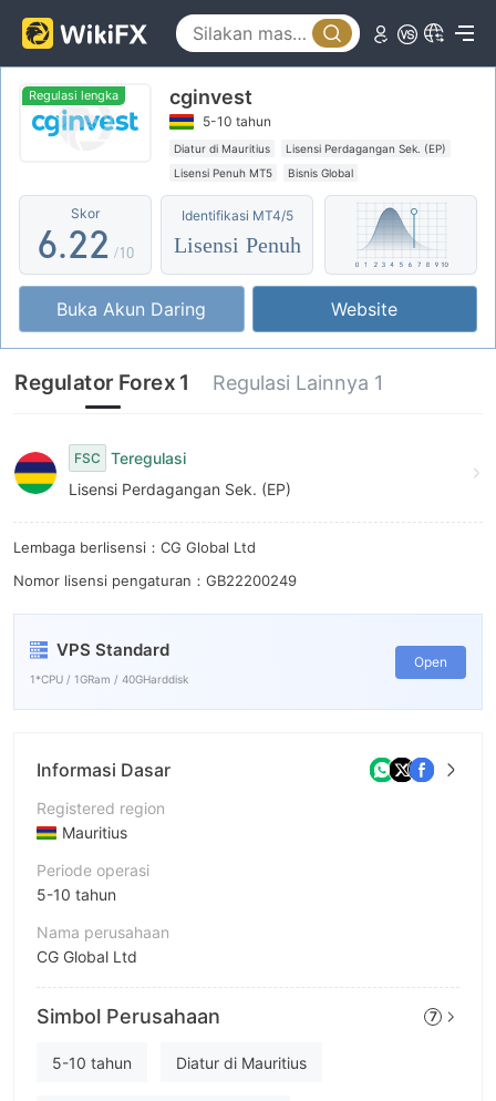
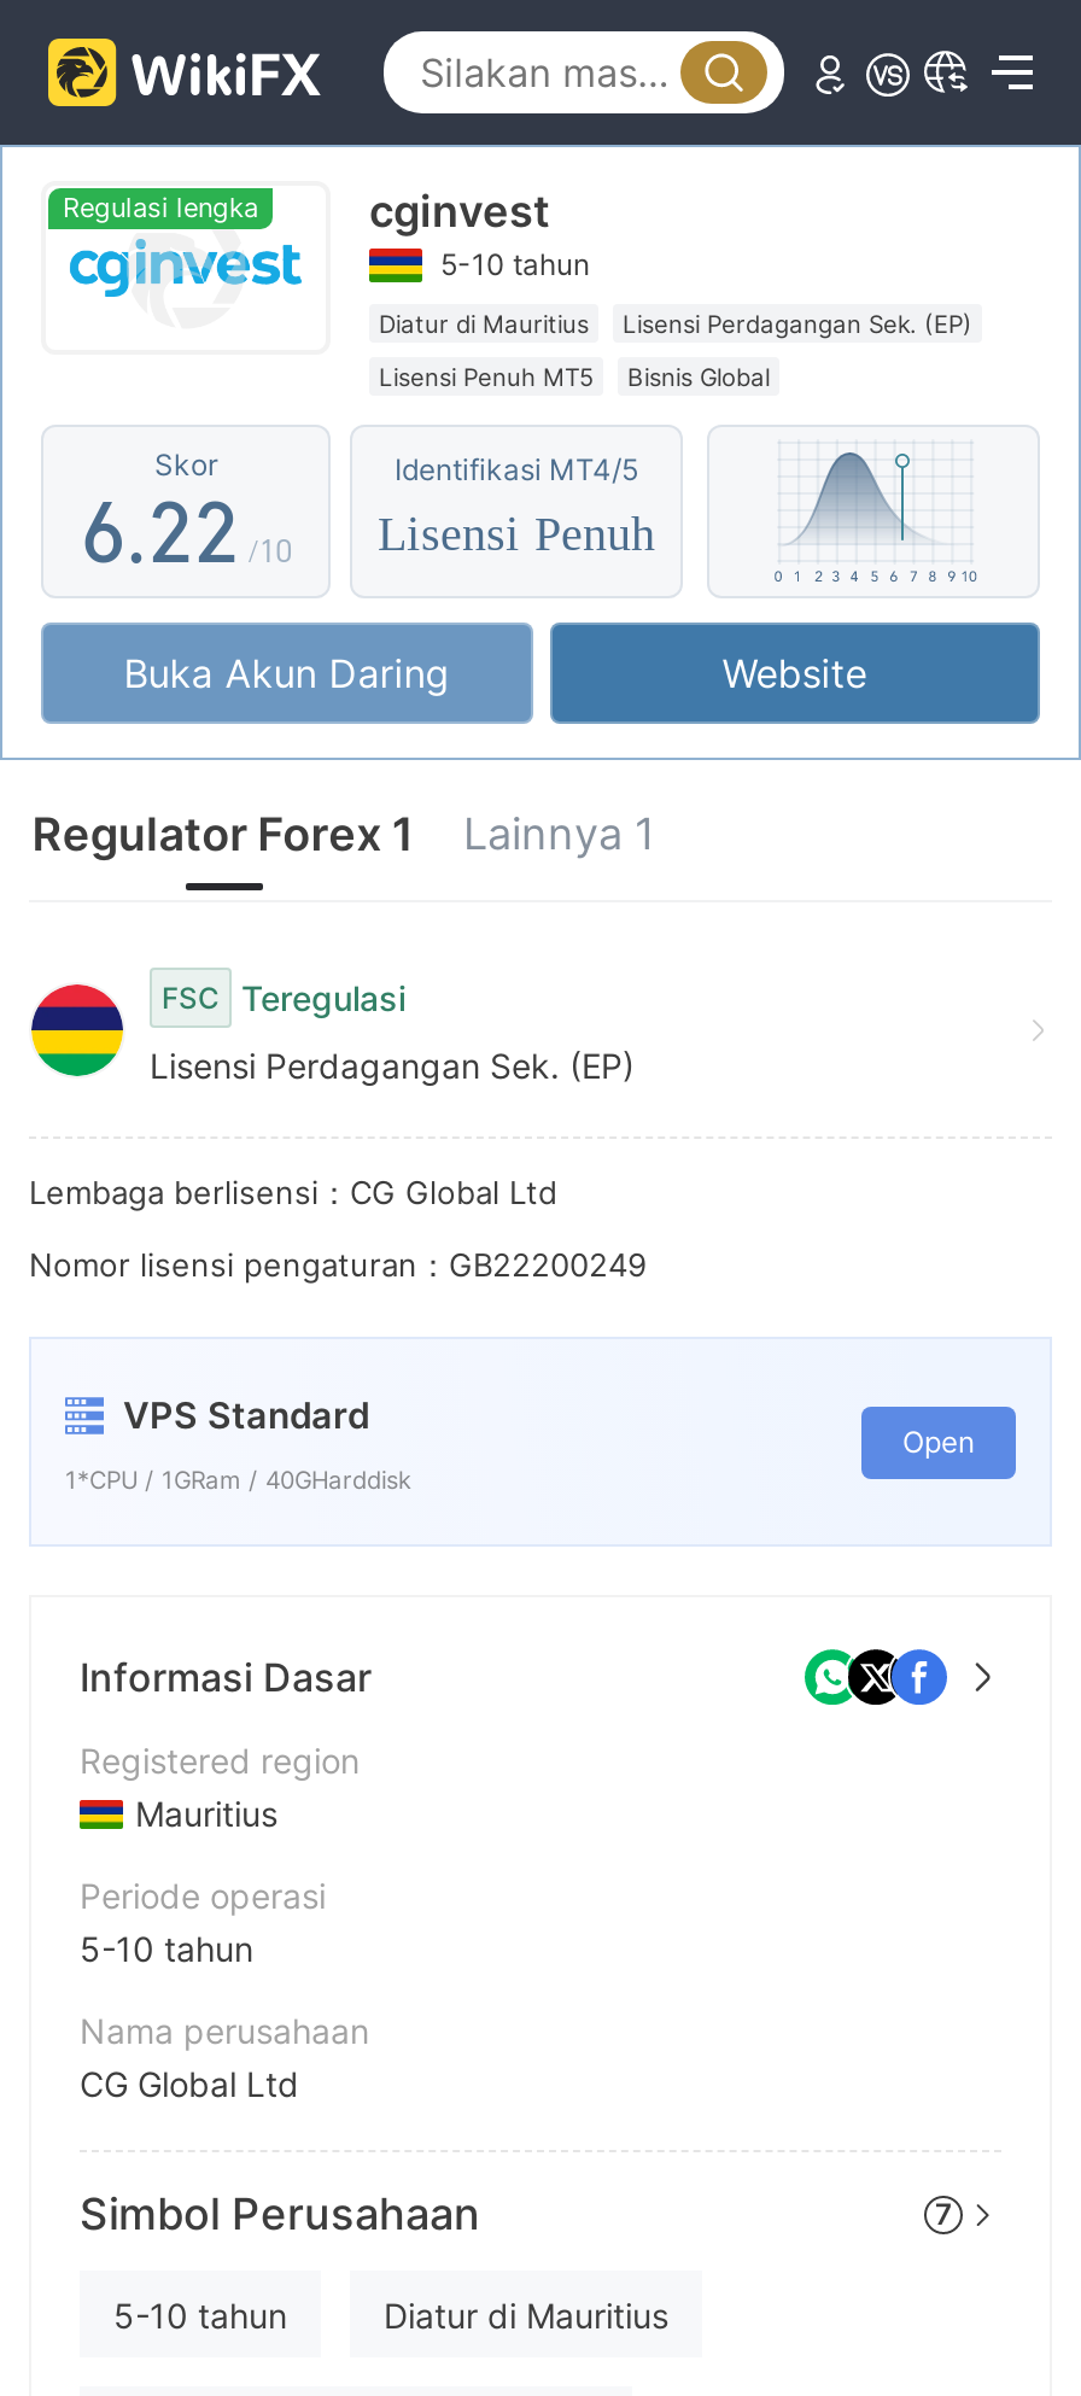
[213,371,383,394] Regulasi Lainnya 1 -> [463,808,654,859] Lainnya 1

